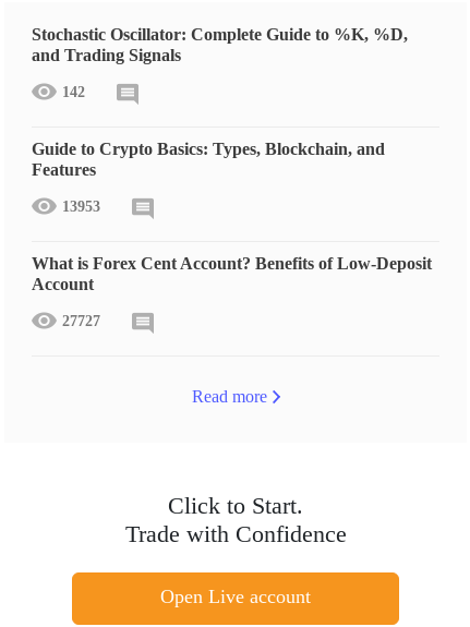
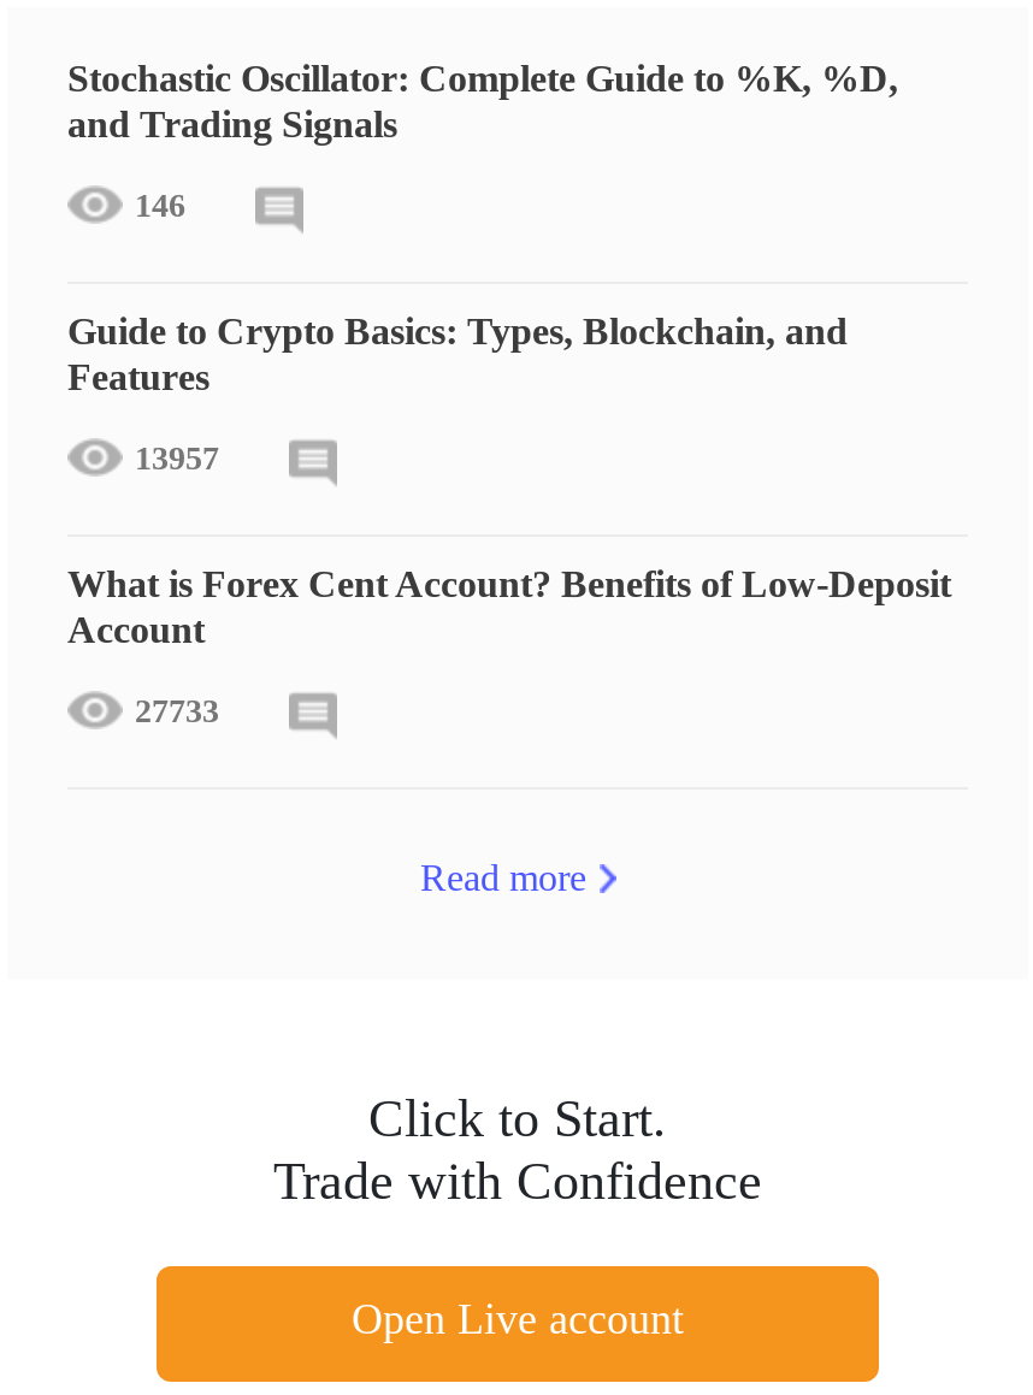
[62,83,85,100] 142 -> [135,187,185,223] 146
[62,198,100,214] 13953 -> [135,439,219,475] 13957
[62,312,100,329] 27727 -> [135,692,219,728] 27733

